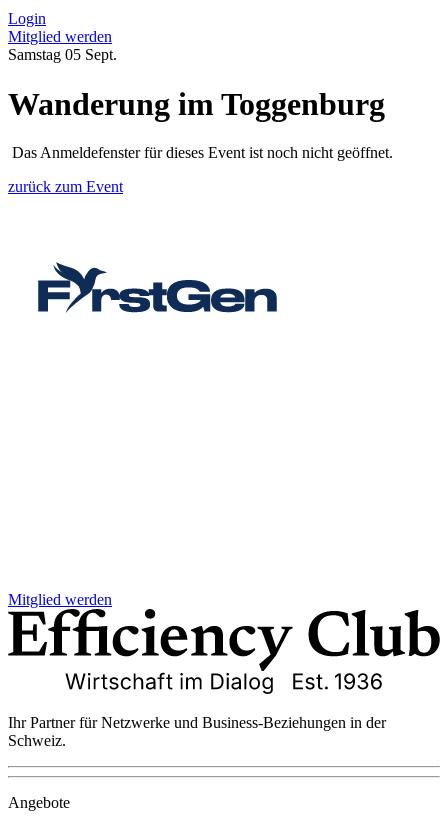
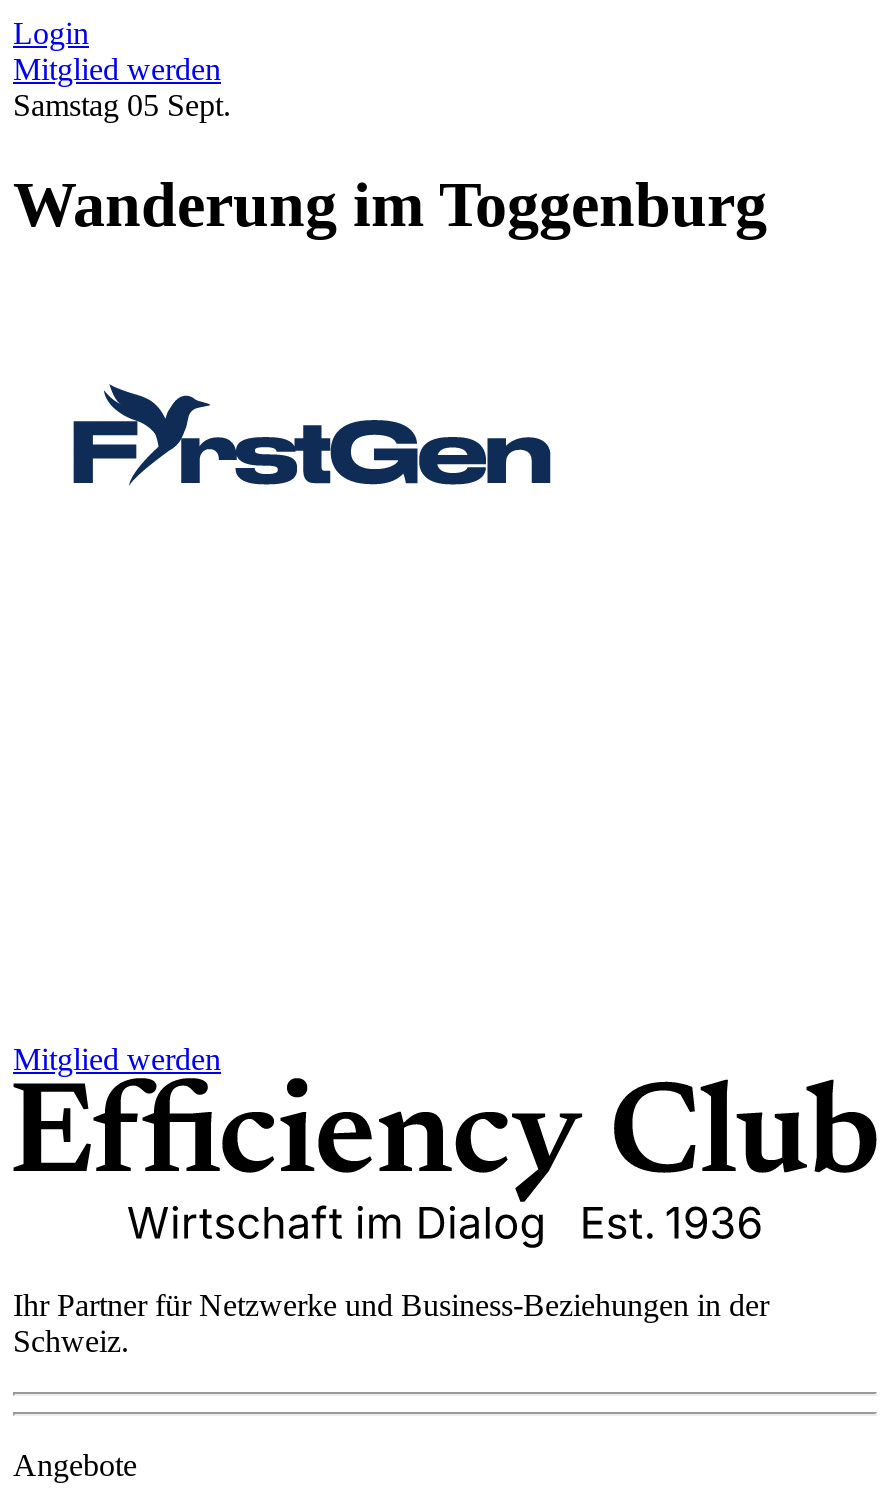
[8,144,393,195] Das Anmeldefenster für dieses Event ist noch nicht geöffnet. | zurück zum Event -> none

